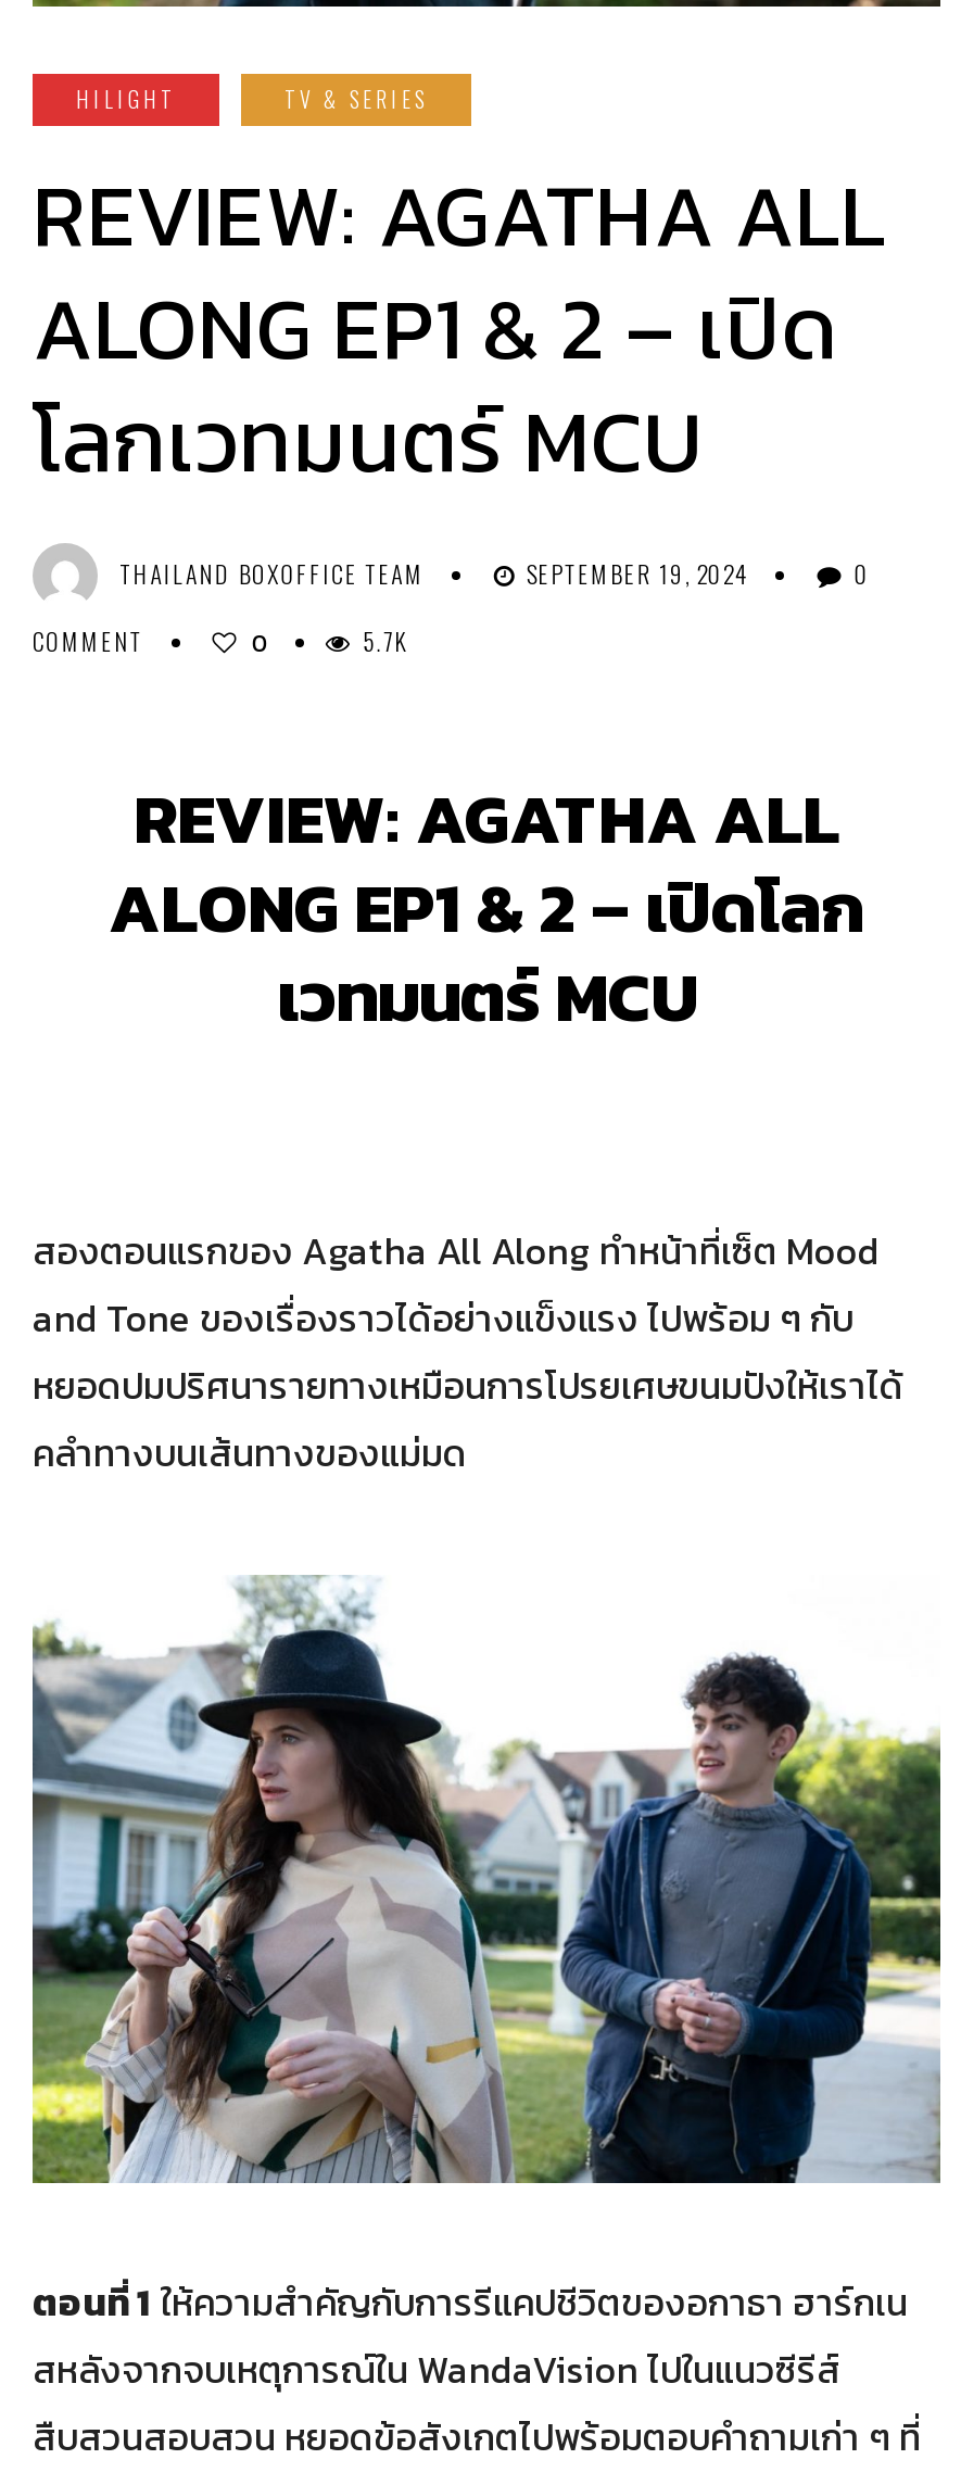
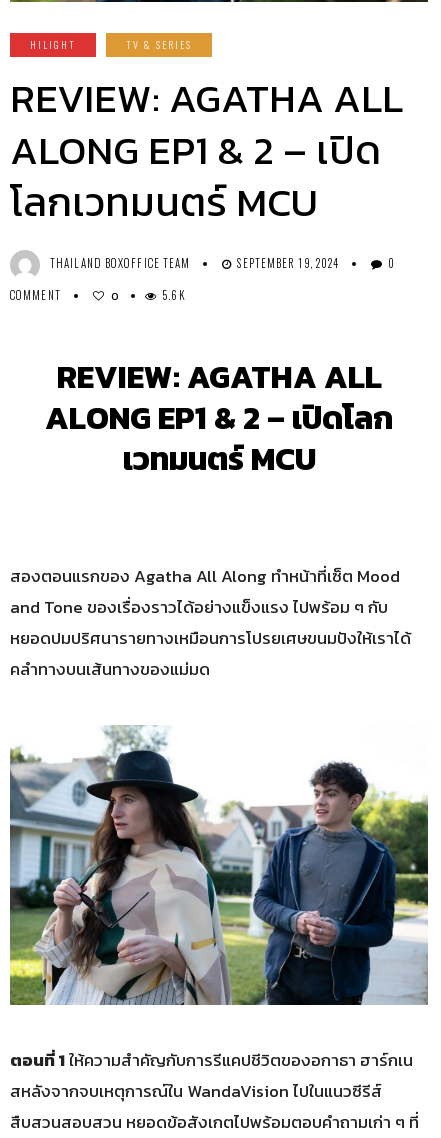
[363,624,410,659] 5.7K -> [162,287,186,303] 5.6K

